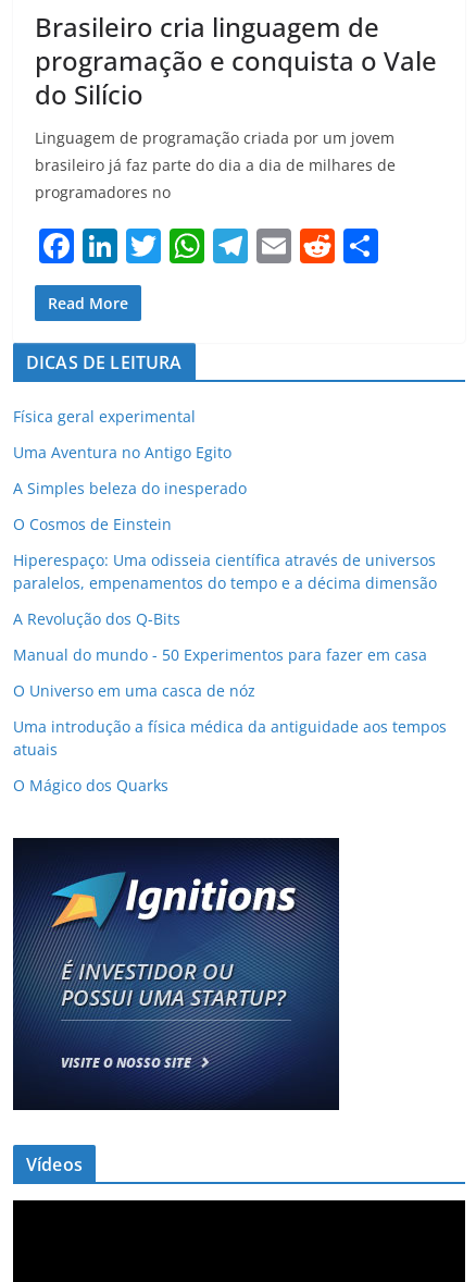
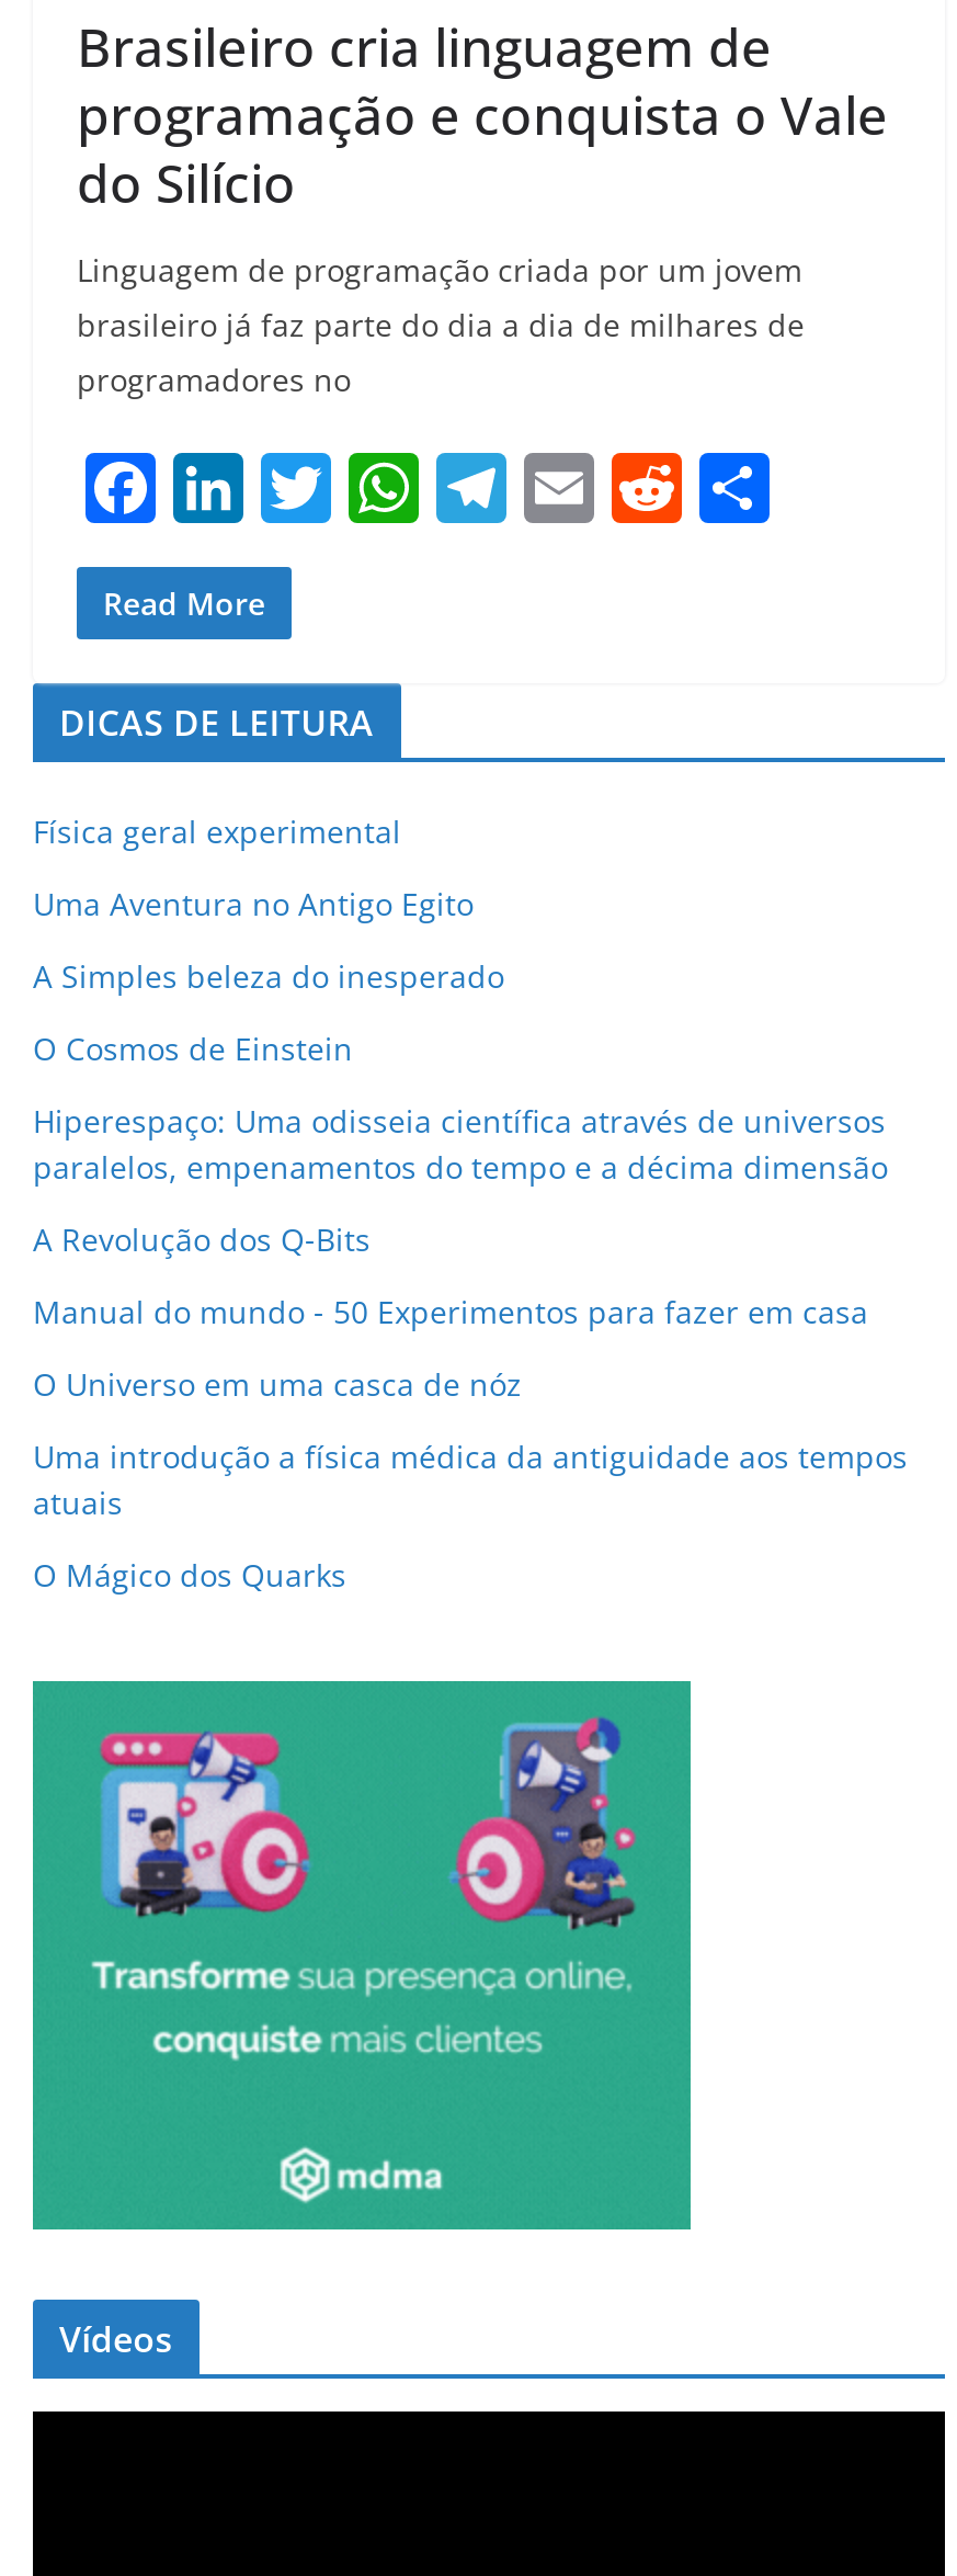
[12,837,340,1111] [image] -> [31,1679,693,2232] [image]

